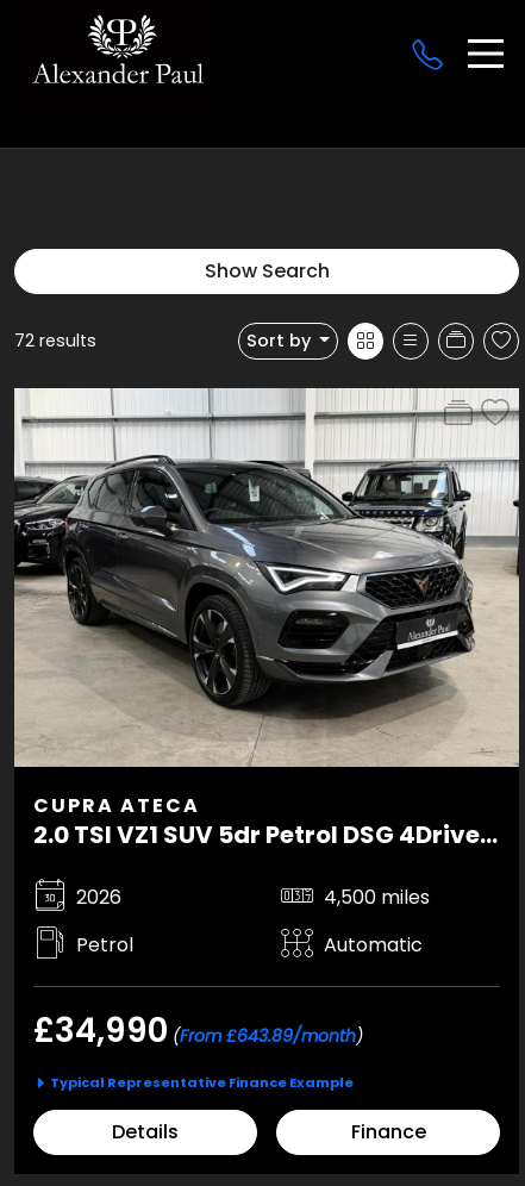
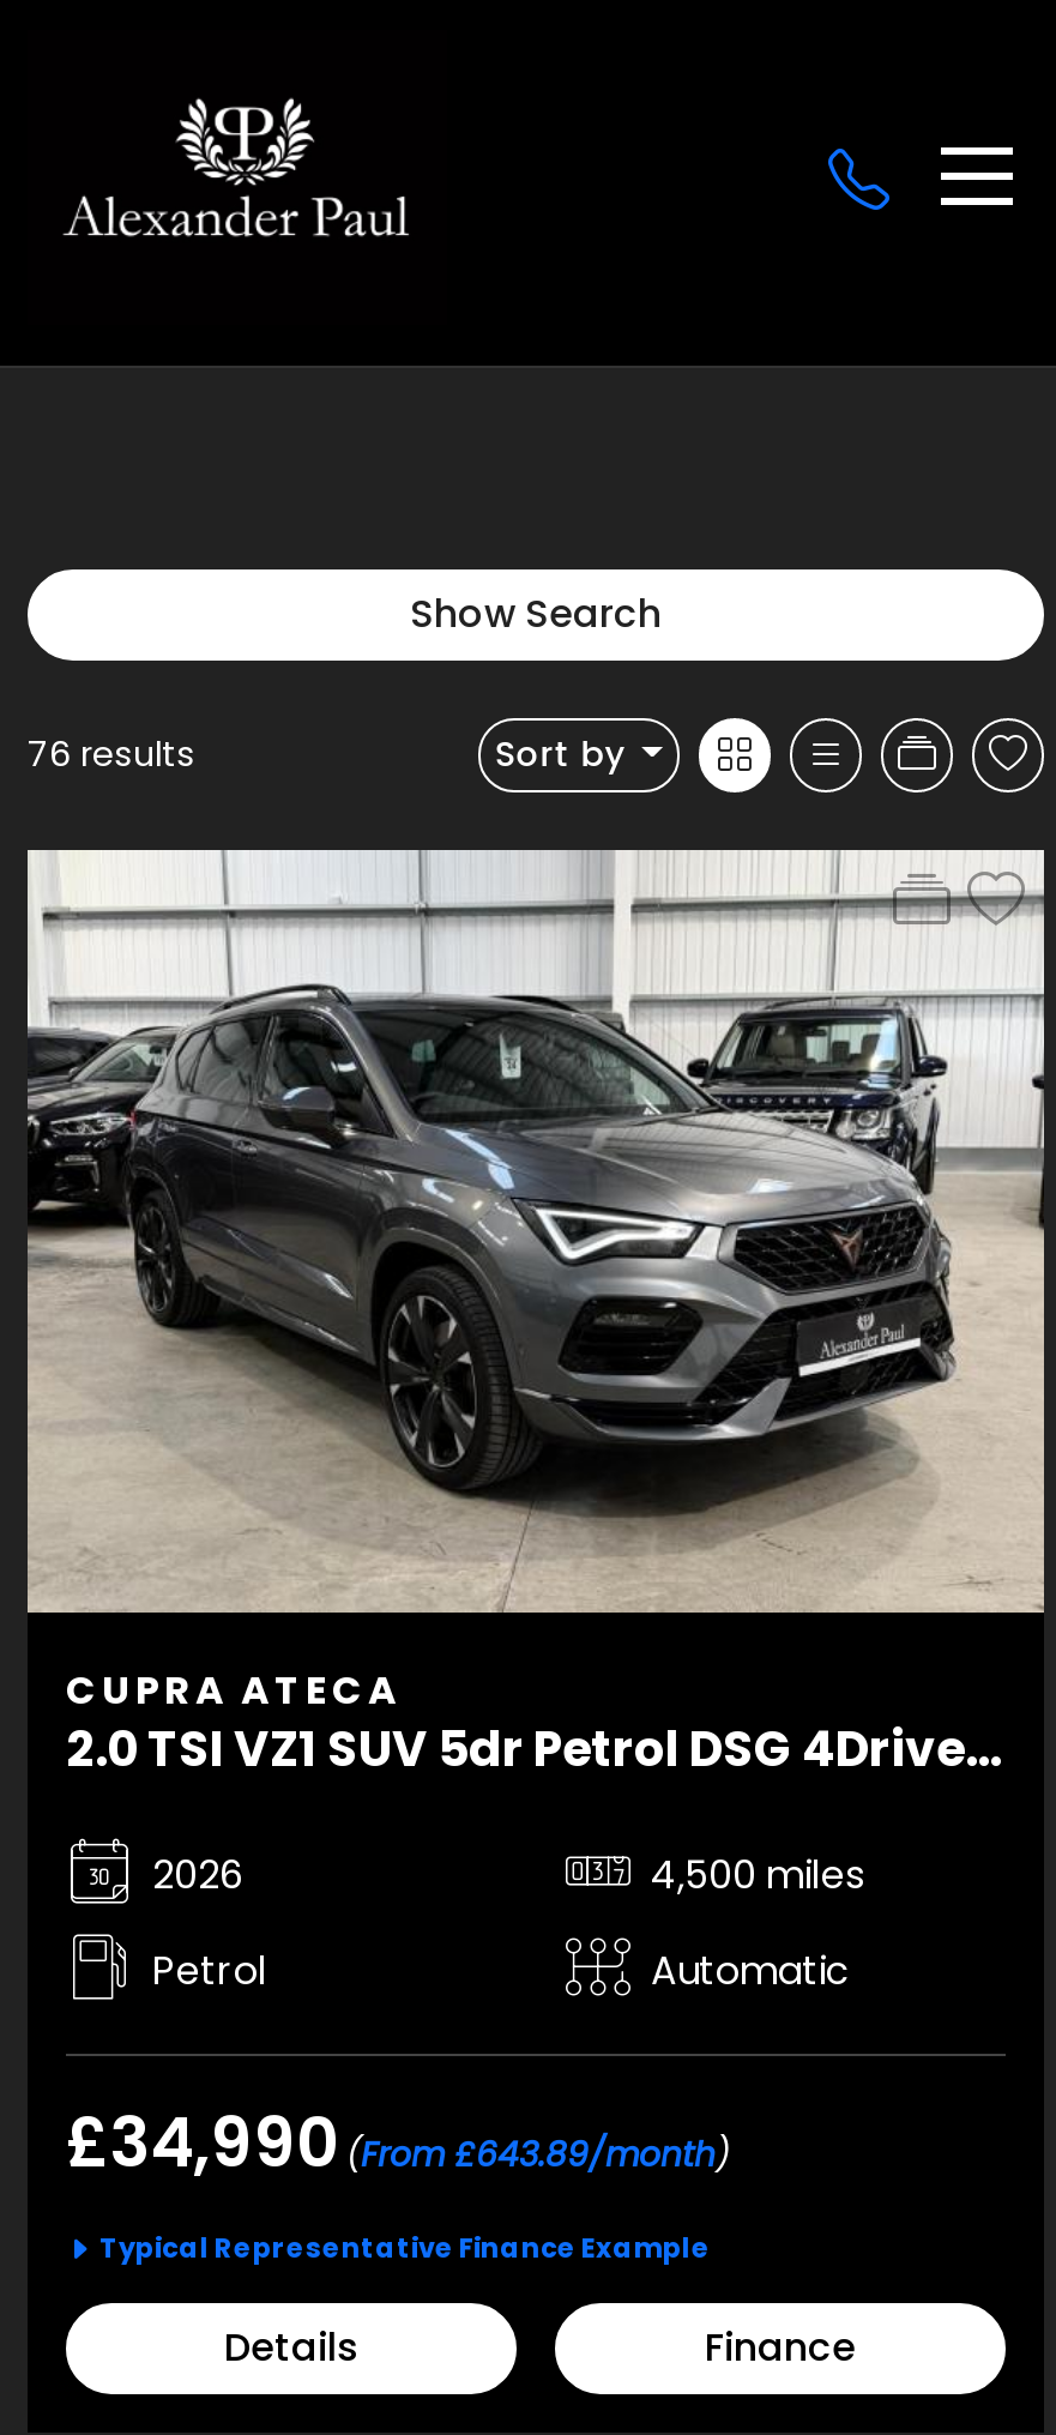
[14,329,96,353] 72 results -> [28,731,195,779] 76 results

